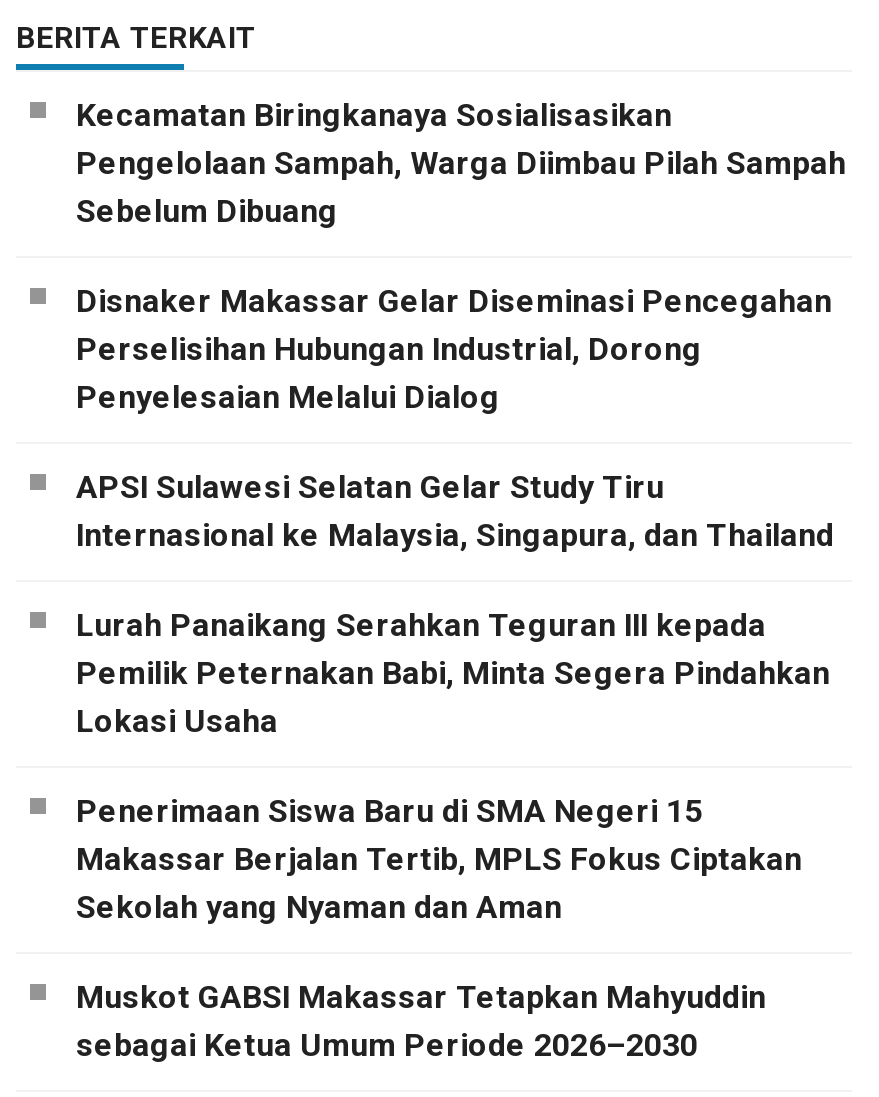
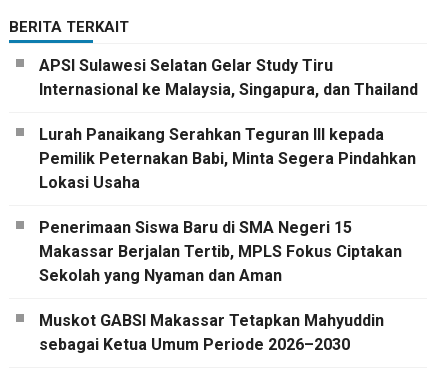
[76,96,846,416] Kecamatan Biringkanaya Sosialisasikan | Pengelolaan Sampah, Warga Diimbau Pilah Sampah | Sebelum Dibuang | Disnaker Makassar Gelar Diseminasi Pencegahan | Perselisihan Hubungan Industrial, Dorong | Penyelesaian Melalui Dialog -> none

